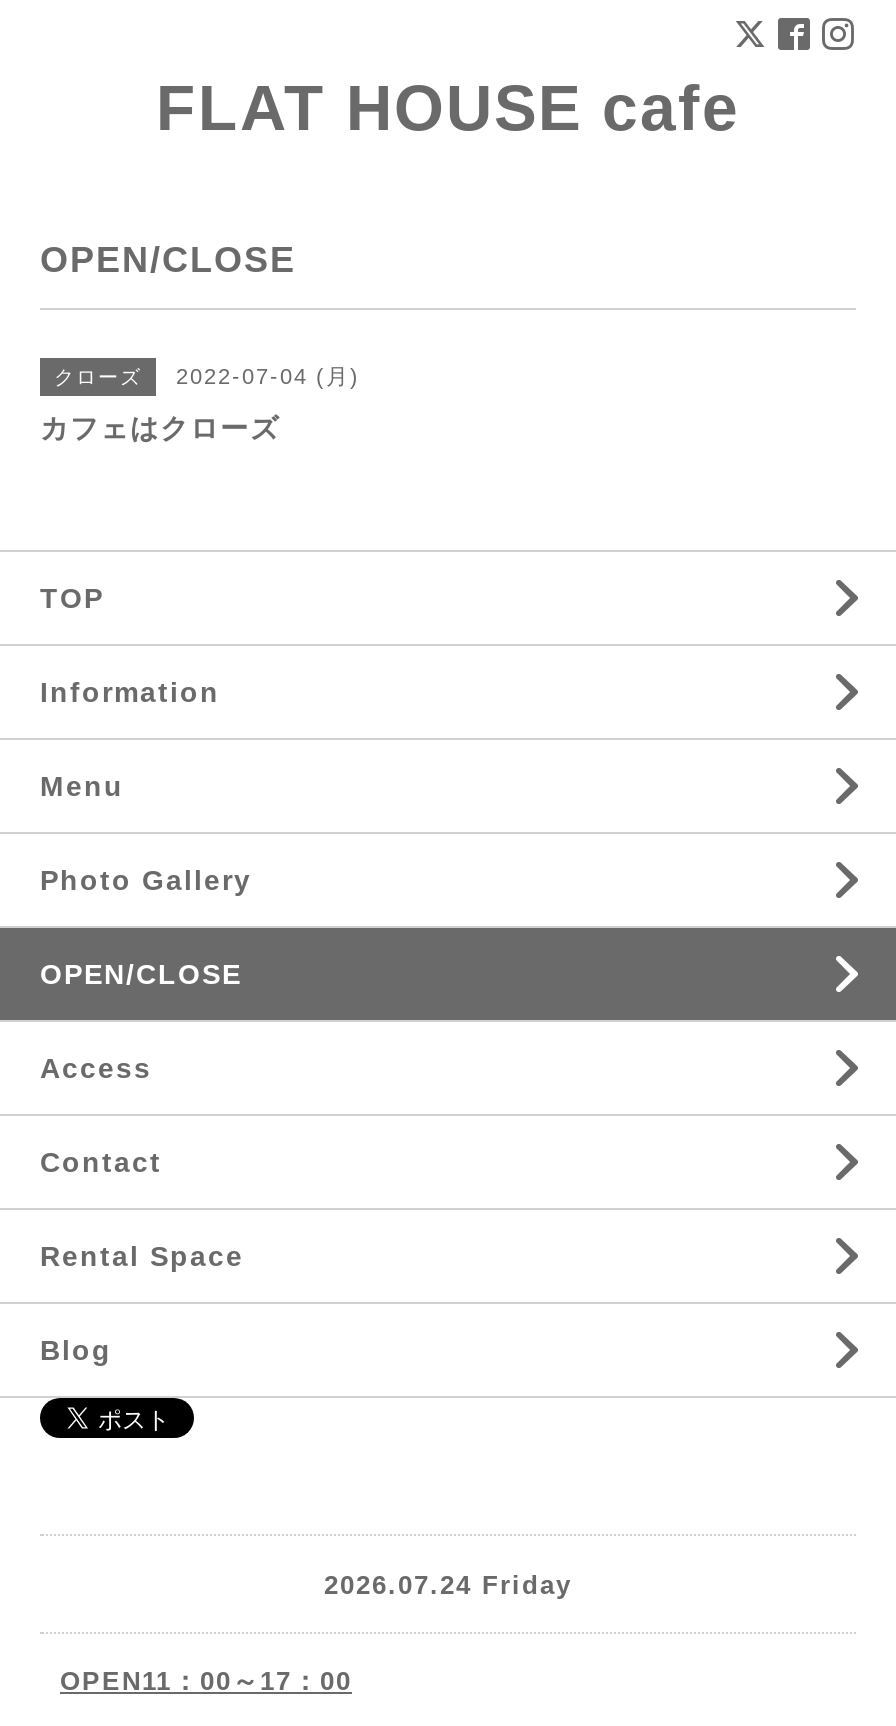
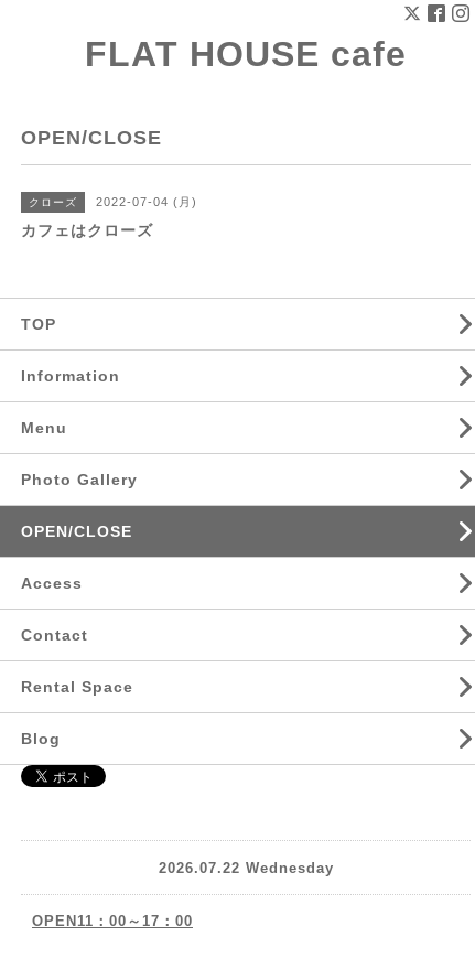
[324,1569,572,1599] 2026.07.24 Friday -> [158,859,333,876] 2026.07.22 Wednesday

